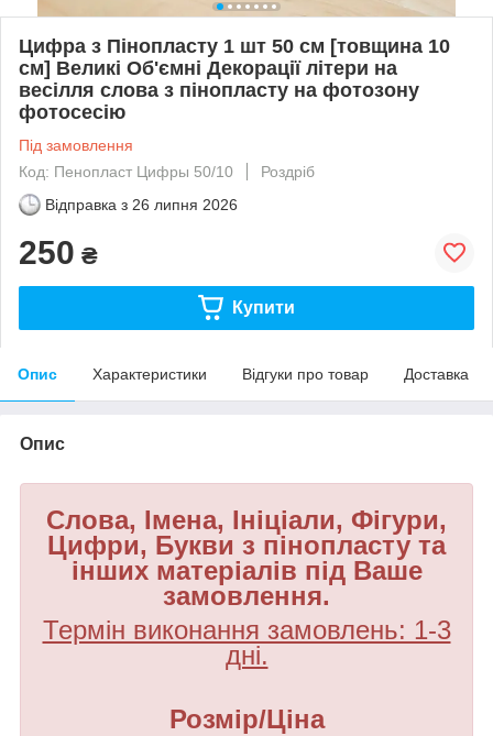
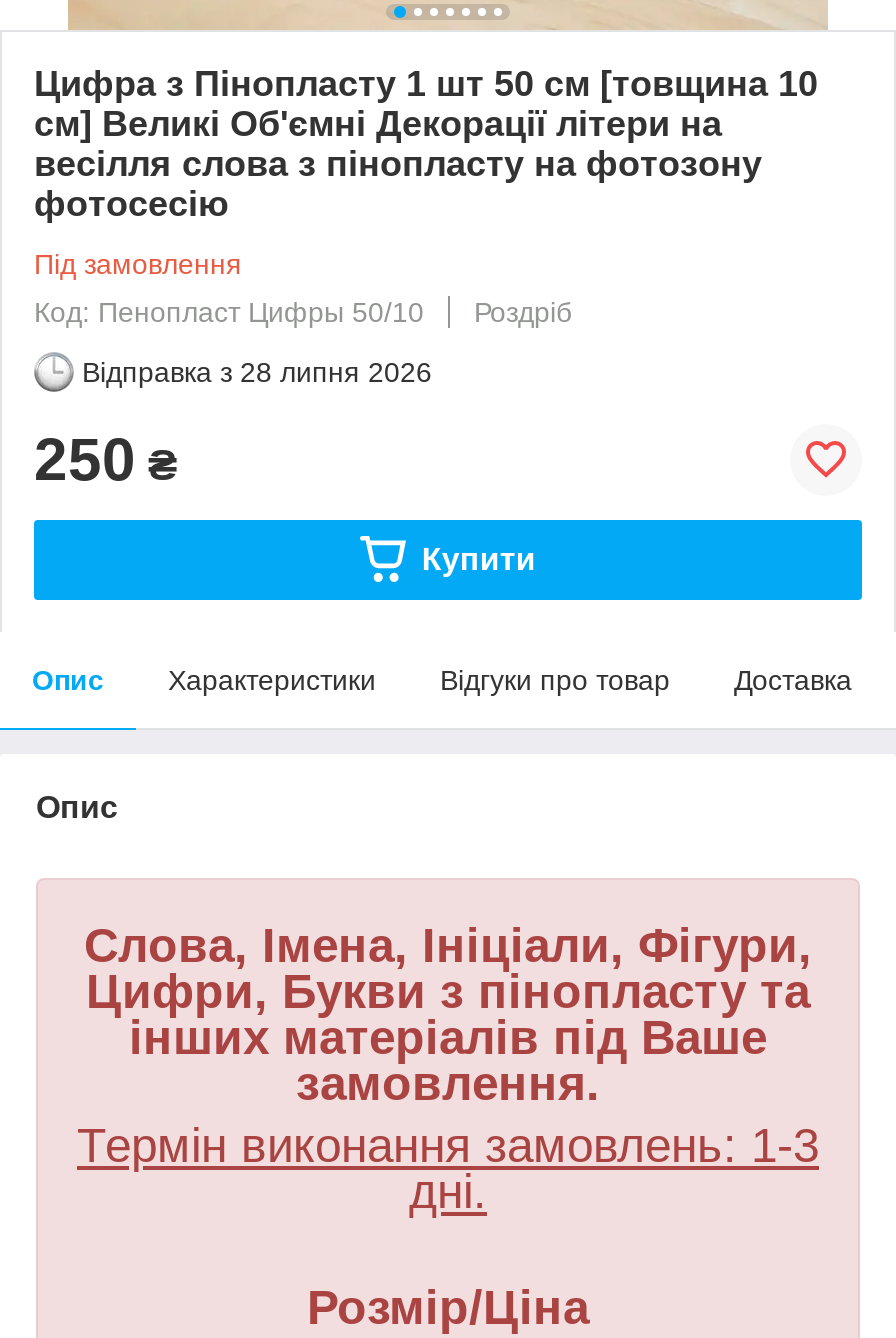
[45,196,238,213] Відправка з 26 липня 2026 -> [82,356,432,388] Відправка з 28 липня 2026

